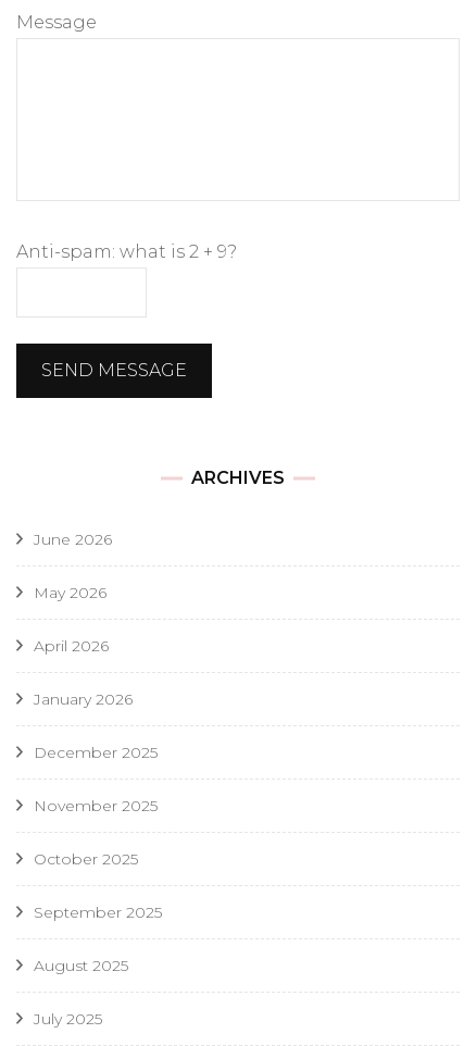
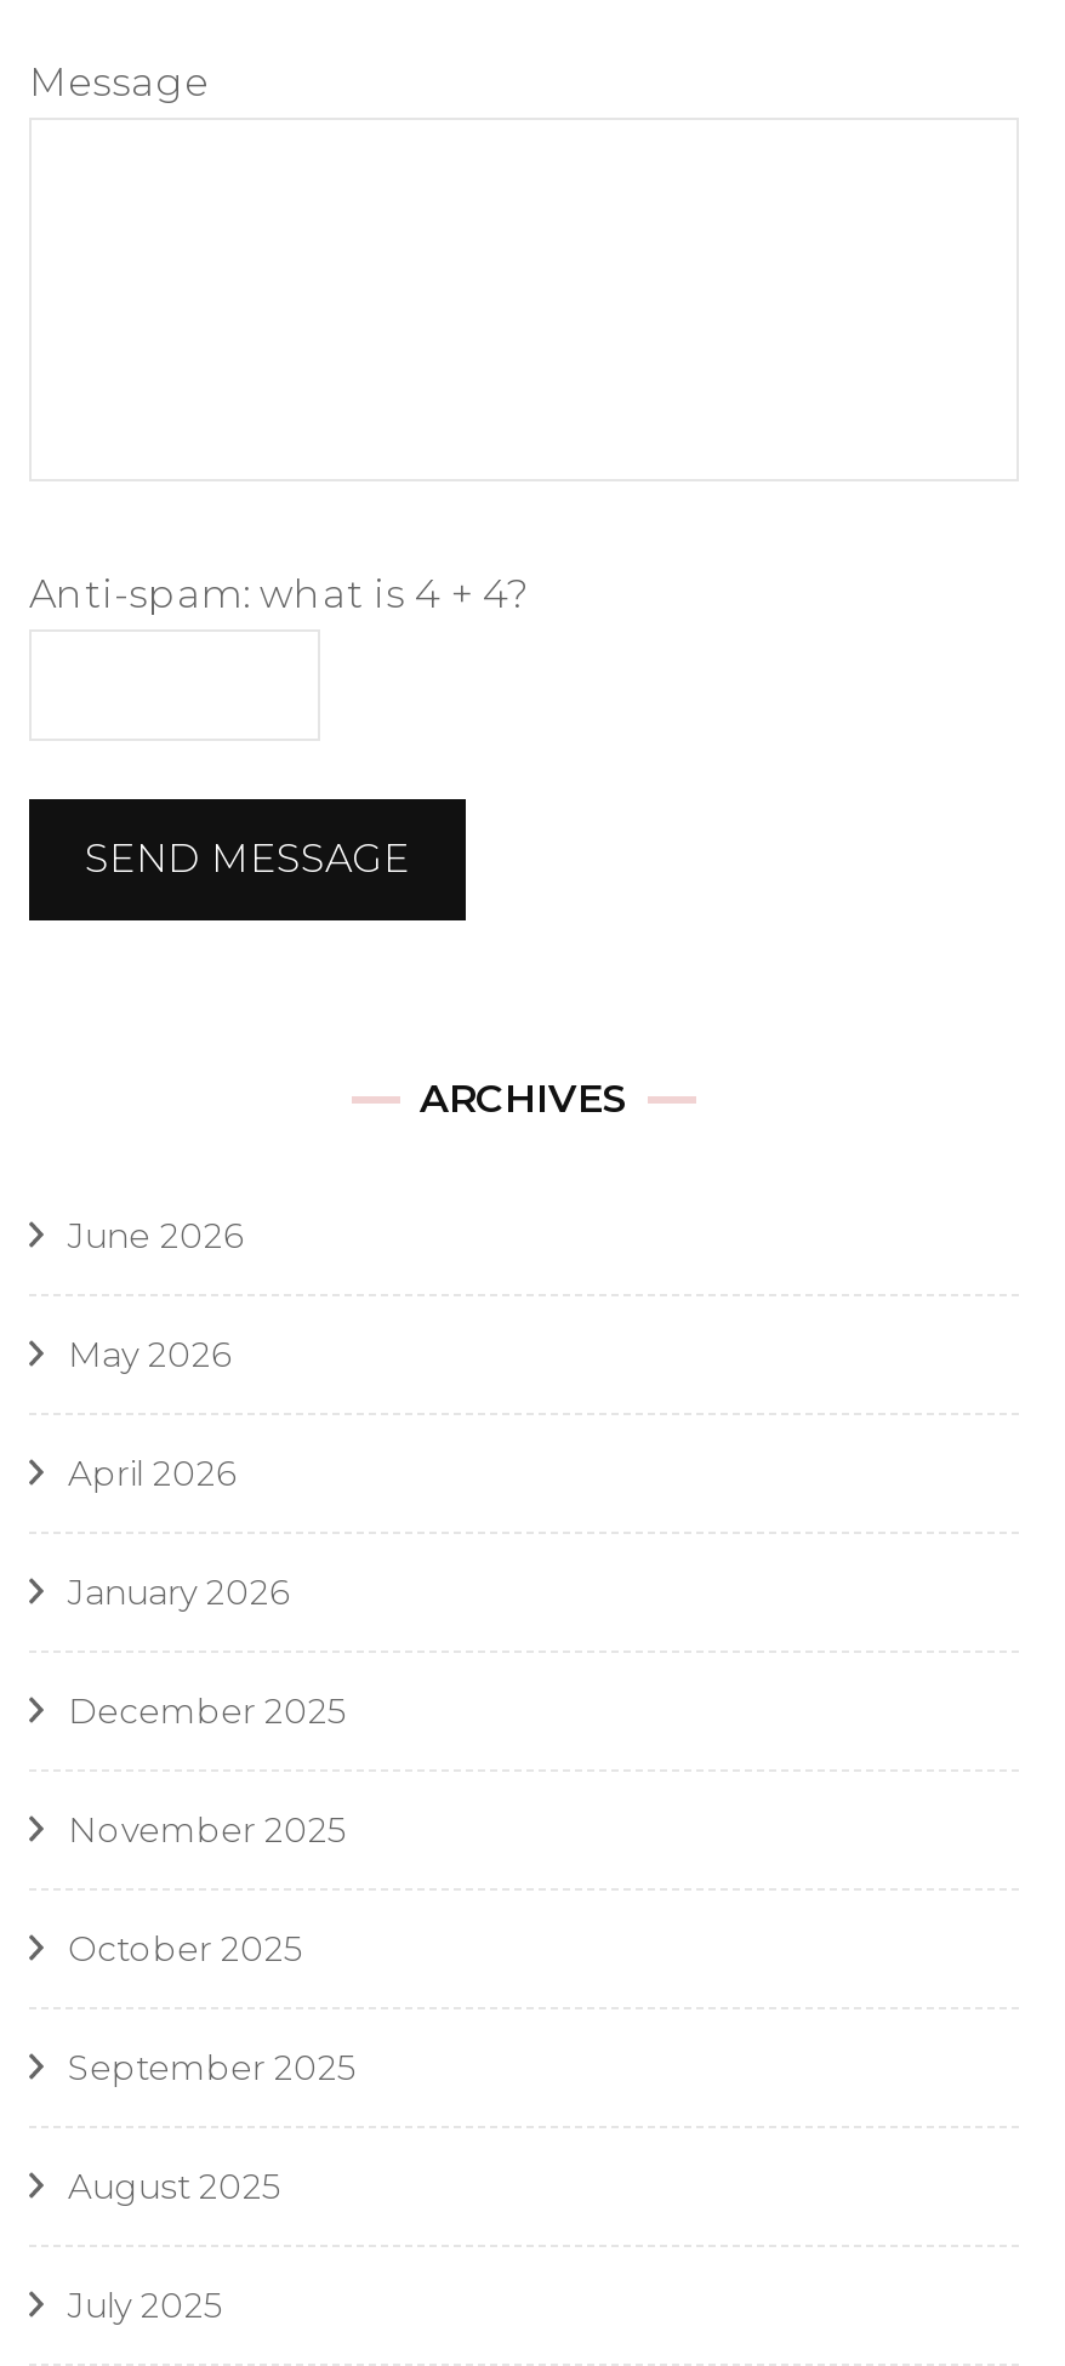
[16,241,237,262] Anti-spam: what is 2 + 9? -> [29,571,529,617] Anti-spam: what is 4 + 4?

